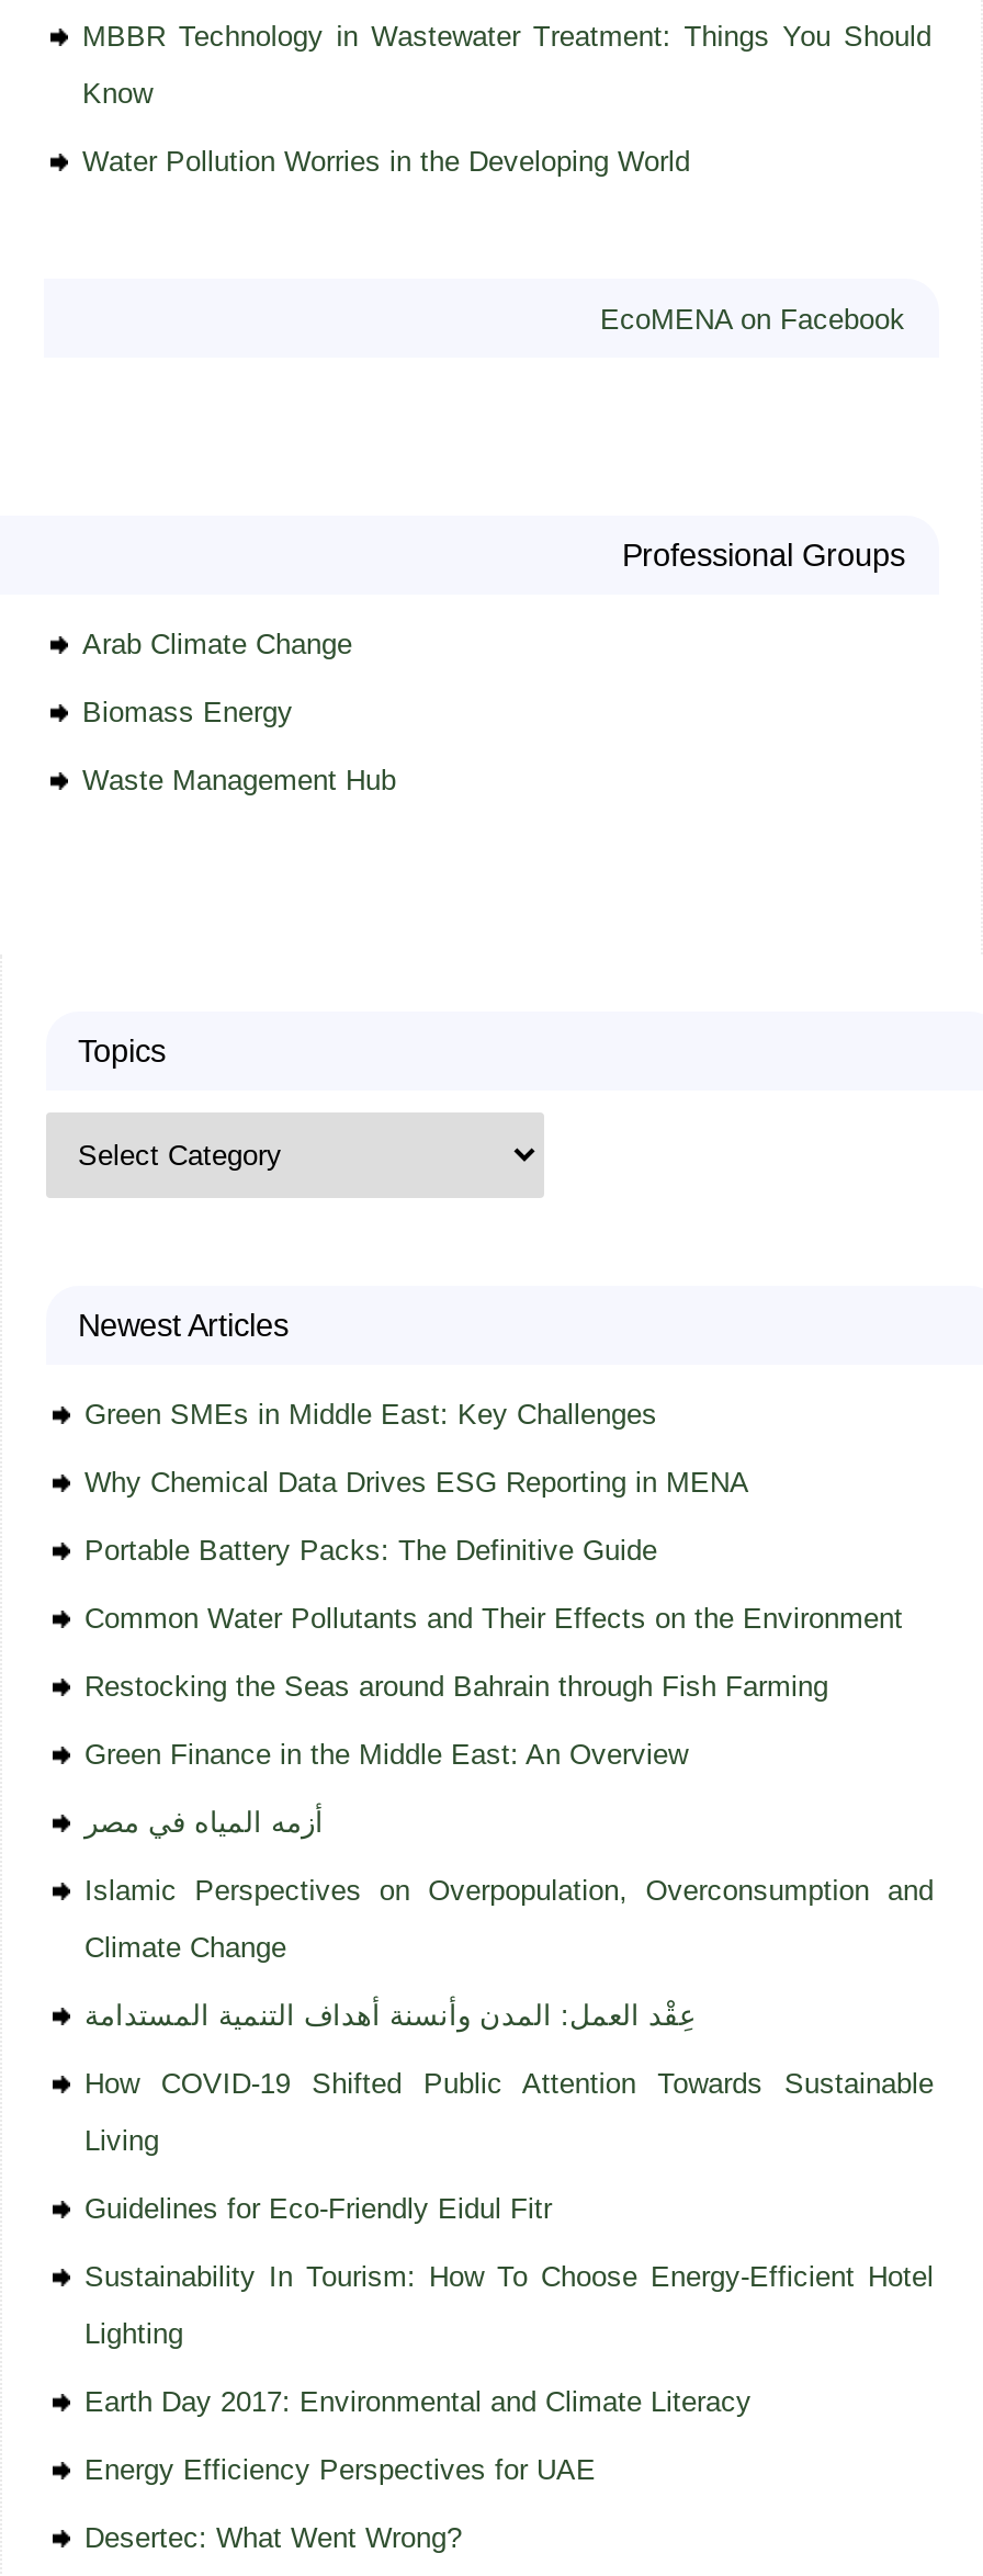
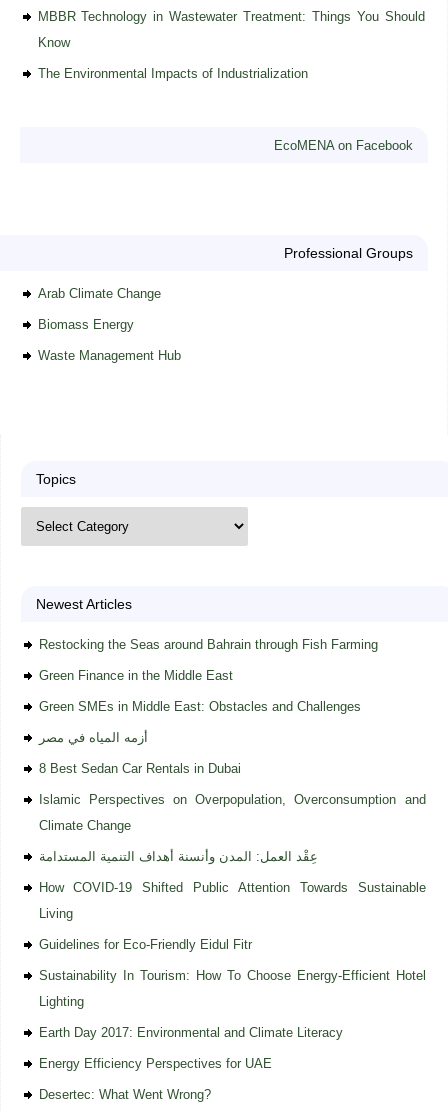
[82,145,690,178] Water Pollution Worries in the Developing World -> [37,66,307,81] The Environmental Impacts of Industrialization
[84,1398,903,1635] Green SMEs in Middle East: Key Challenges | Why Chemical Data Drives ESG Reporting in MENA | Portable Battery Packs: The Definitive Guide | Common Water Pollutants and Their Effects on the Environment -> none
moved [84,1670,828,1703] -> [38,637,377,652]: Restocking the Seas around Bahrain through Fish Farming
[84,1738,688,1771] Green Finance in the Middle East: An Overview -> [38,668,360,714] Green Finance in the Middle East | Green SMEs in Middle East: Obstacles and Challenges
moved [84,1806,324,1839] -> [38,730,147,745]: أزمه المياه في مصر
none -> [38,761,240,776] 8 Best Sedan Car Rentals in Dubai

